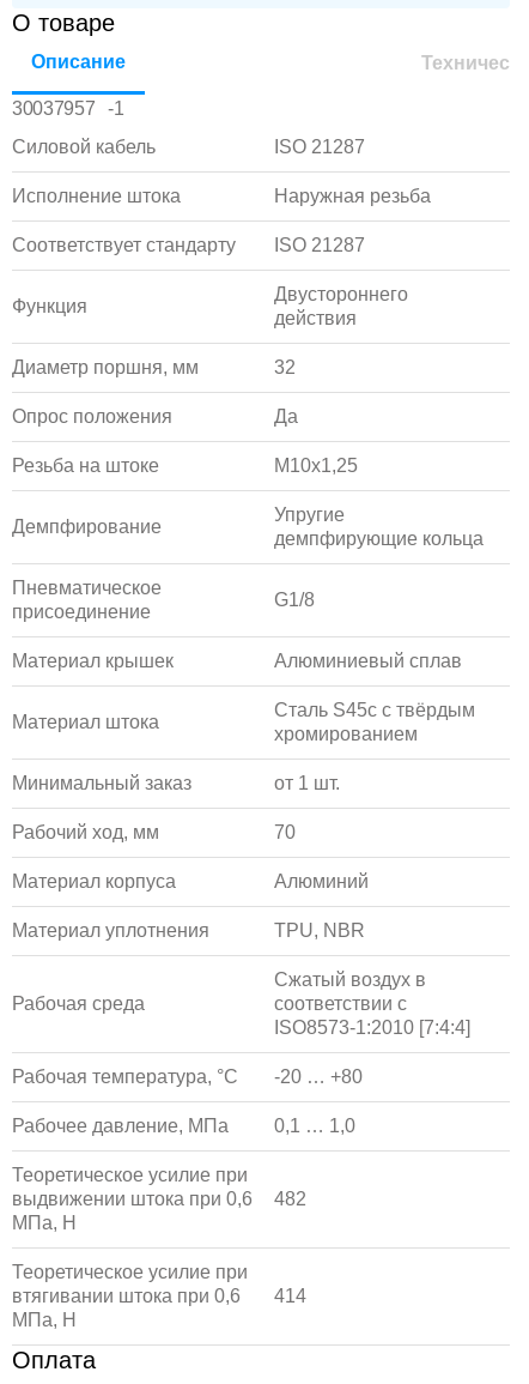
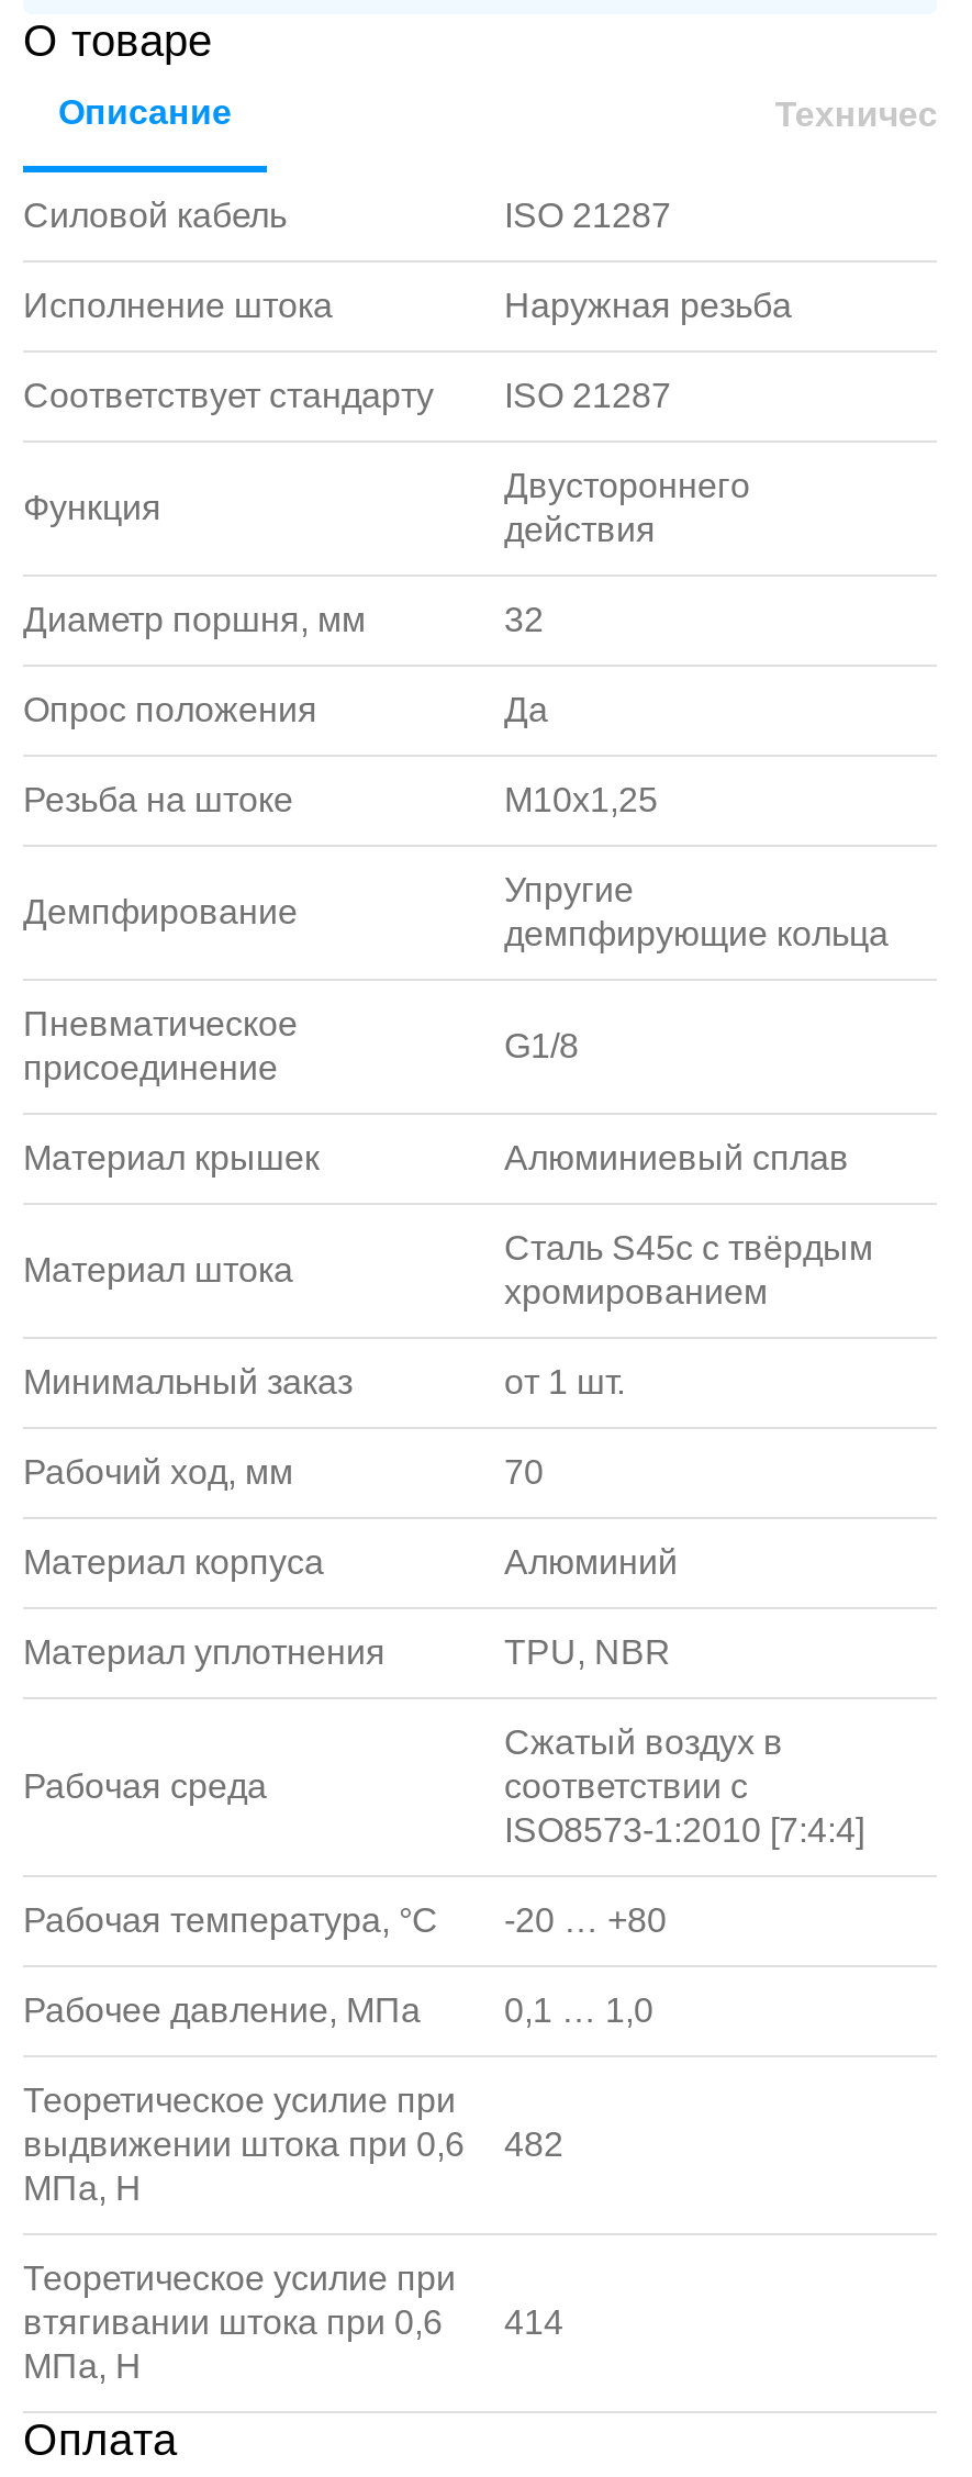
[12,98,124,119] 30037957 -1 -> none

